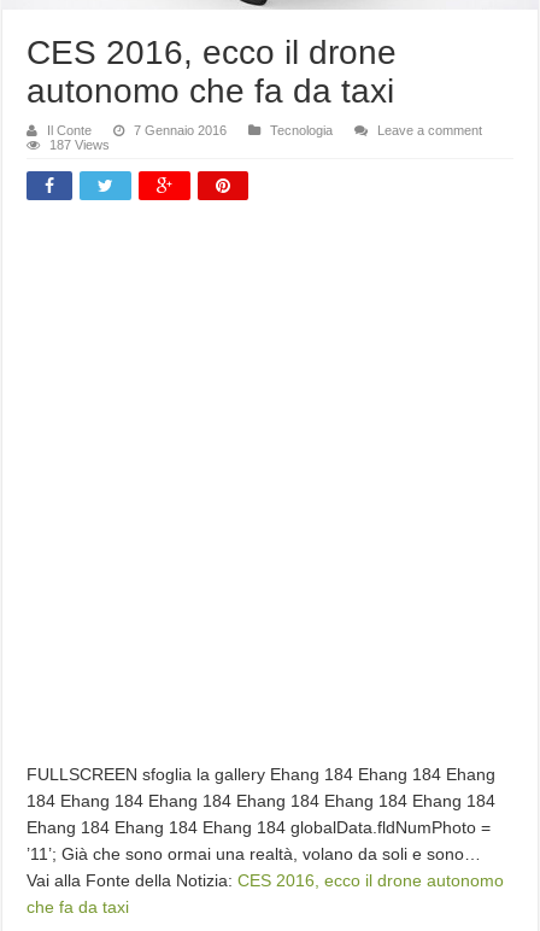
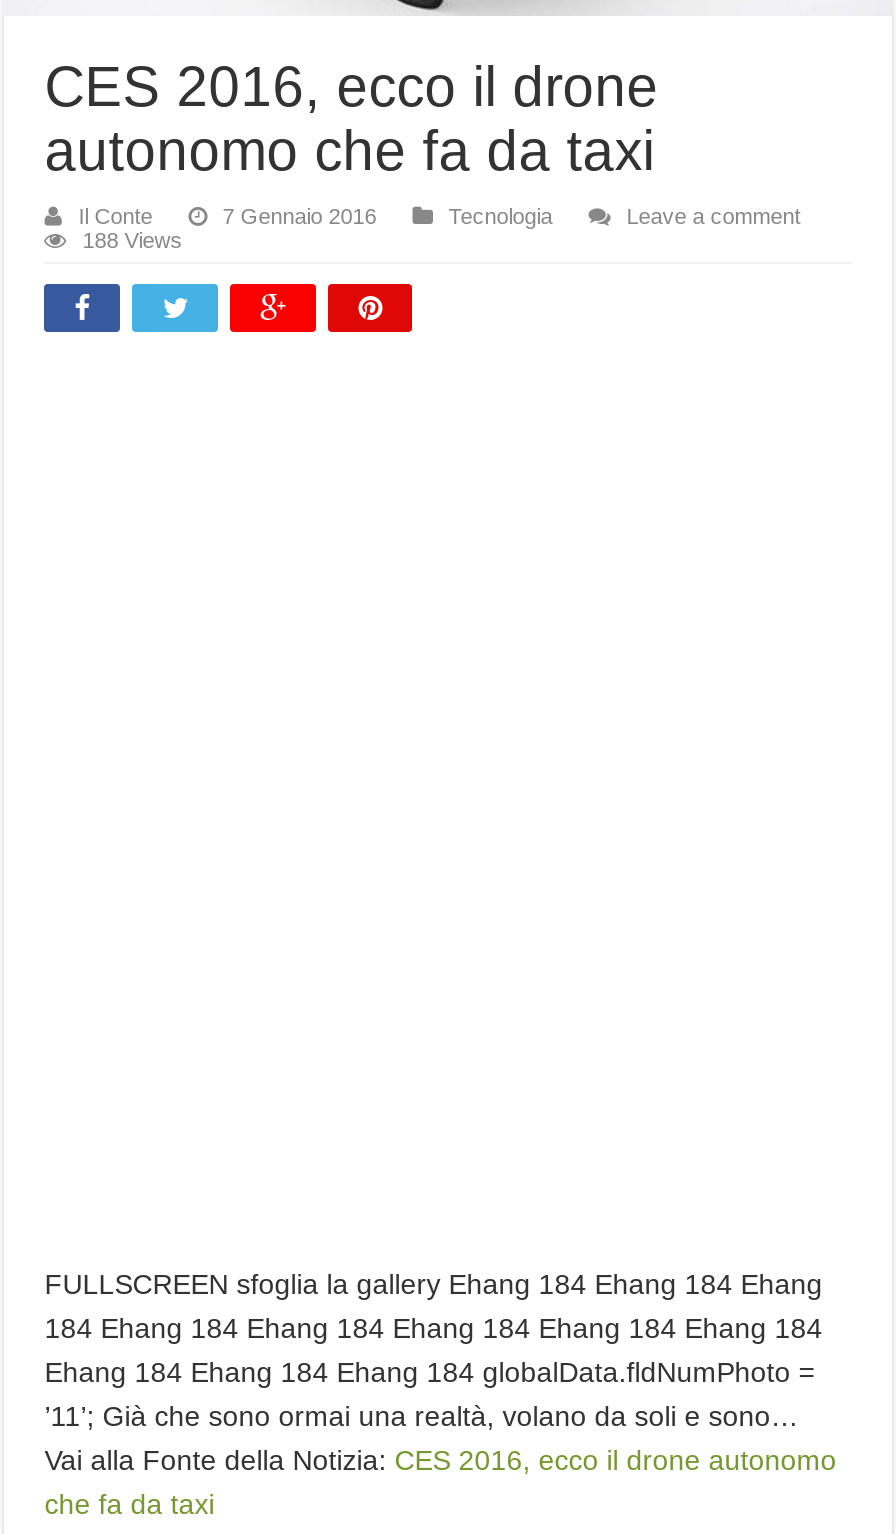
[50,137,110,152] 187 Views -> [82,228,182,252] 188 Views

